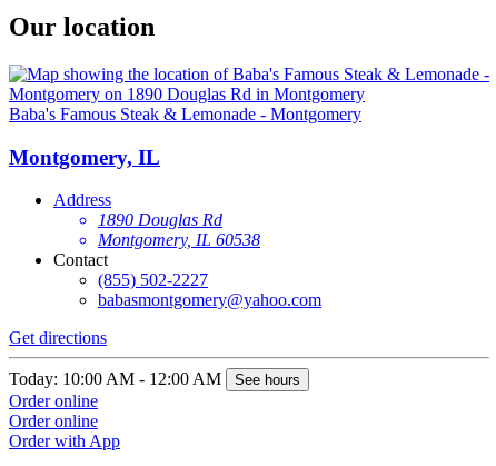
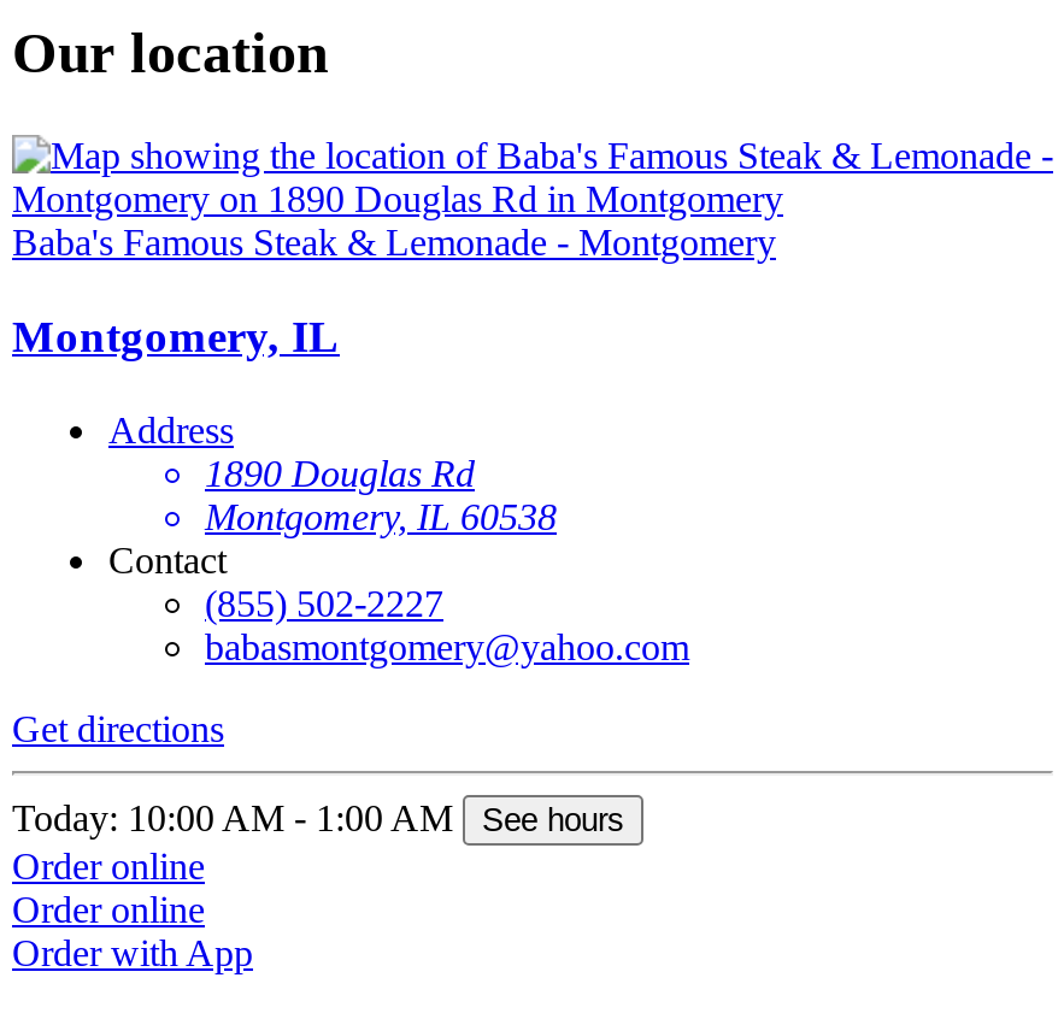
[9,370,300,388] Today: 10:00 AM - 12:00 AM See hours -> [12,797,624,838] Today: 10:00 AM - 1:00 AM See hours

